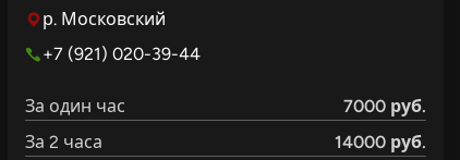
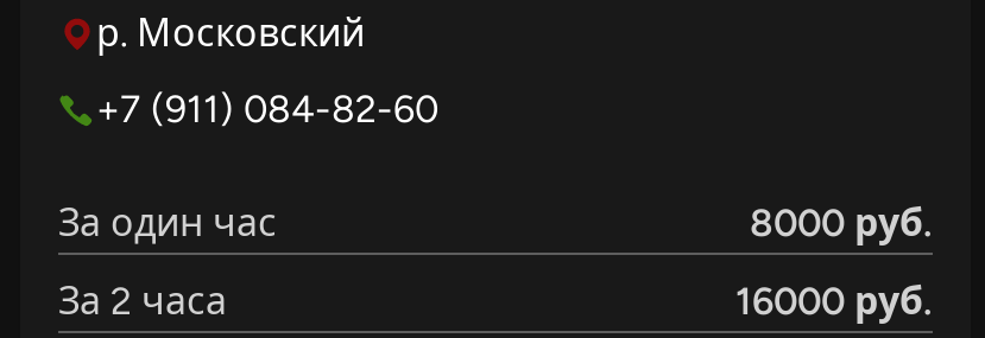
[43,44,201,64] +7 (921) 020-39-44 -> [96,87,438,132] +7 (911) 084-82-60
[343,96,426,116] 7000 руб. -> [750,200,933,245] 8000 руб.
[335,132,426,152] 14000 руб. -> [735,279,933,324] 16000 руб.

